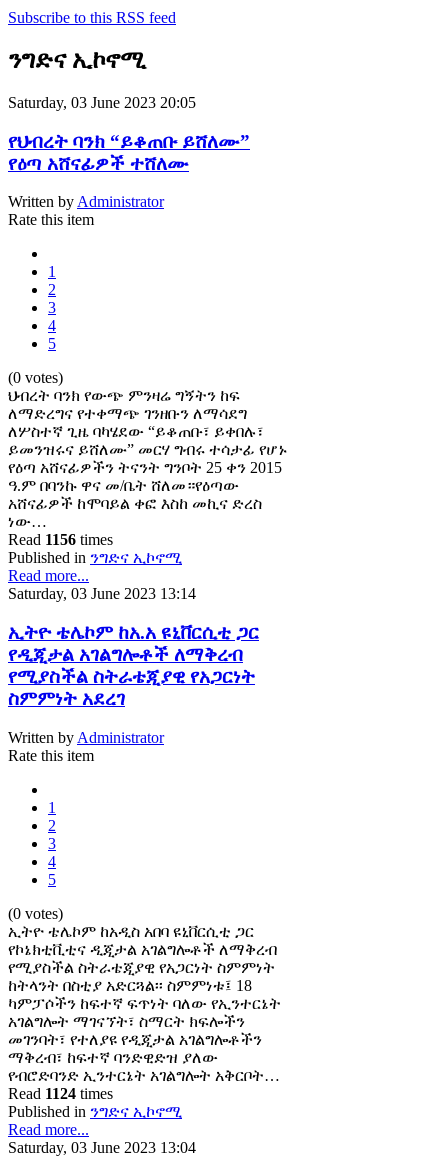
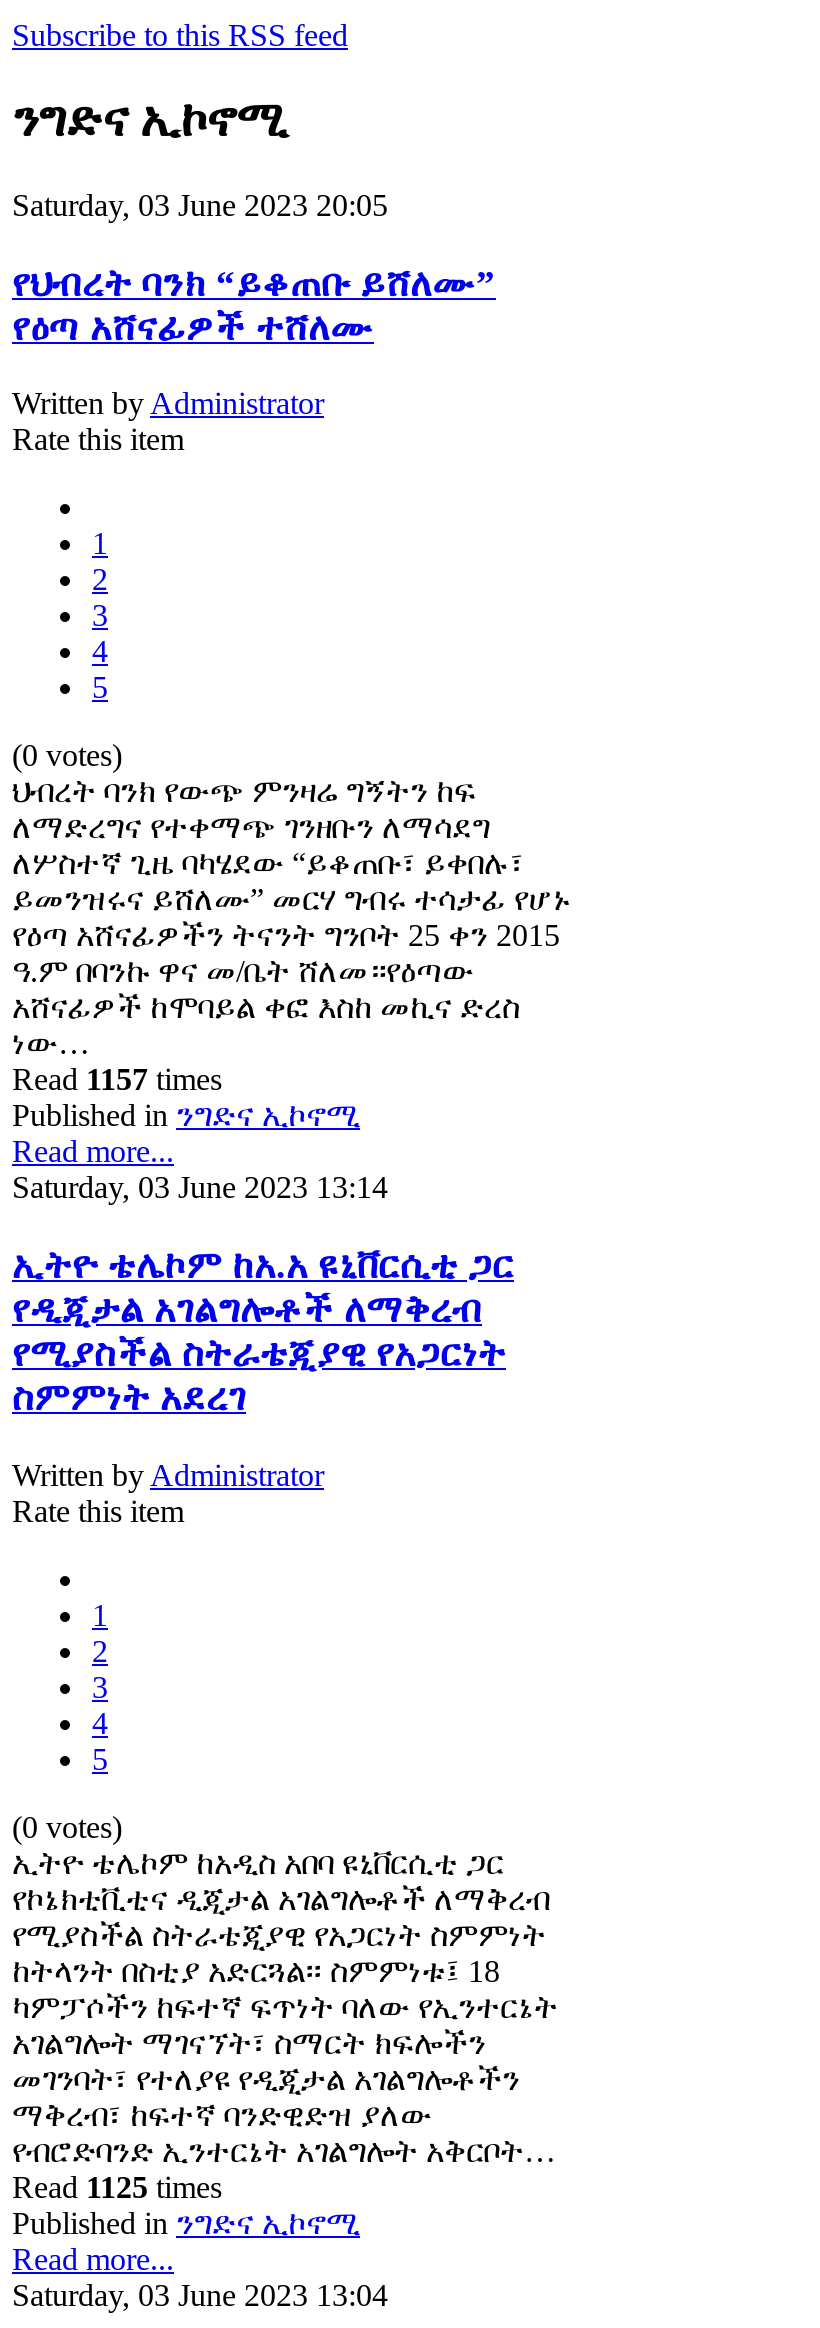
[8,531,113,548] Read 1156 times -> [12,1062,222,1096] Read 1157 times
[8,1085,113,1102] Read 1124 times -> [12,2169,222,2203] Read 1125 times

